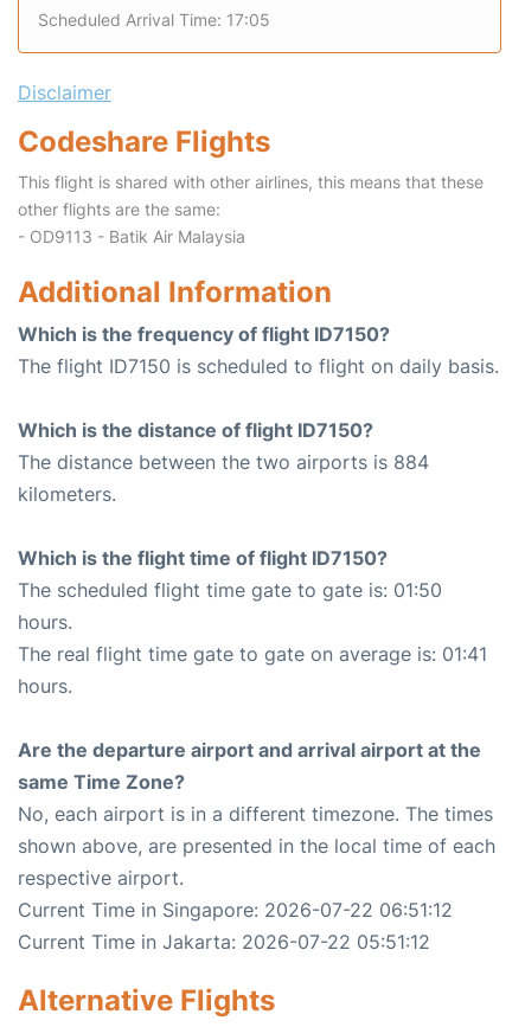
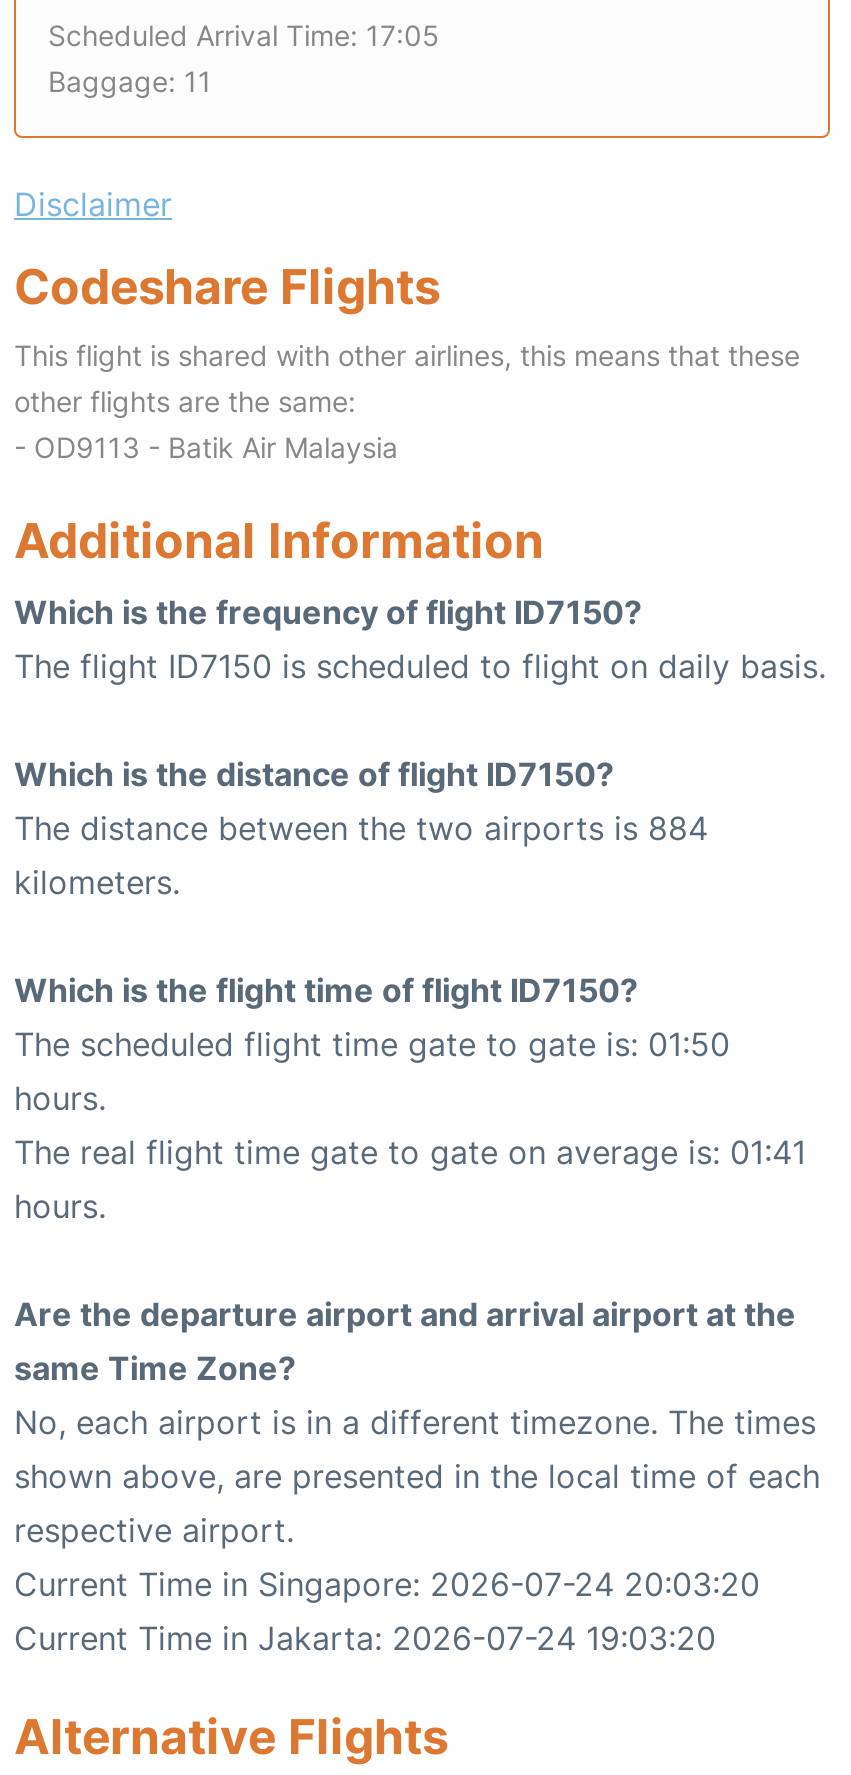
none -> [48,65,212,99] Baggage: 11
[18,898,453,922] Current Time in Singapore: 2026-07-22 06:51:12 -> [14,1565,760,1605] Current Time in Singapore: 2026-07-24 20:03:20
[18,930,430,954] Current Time in Jakarta: 2026-07-22 05:51:12 -> [14,1619,716,1659] Current Time in Jakarta: 2026-07-24 19:03:20

